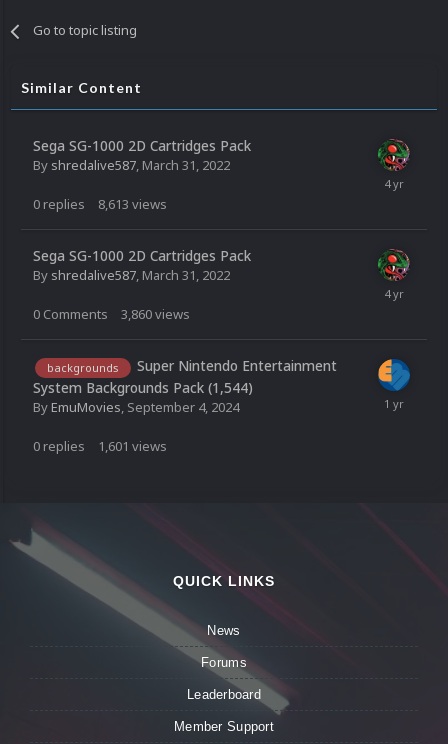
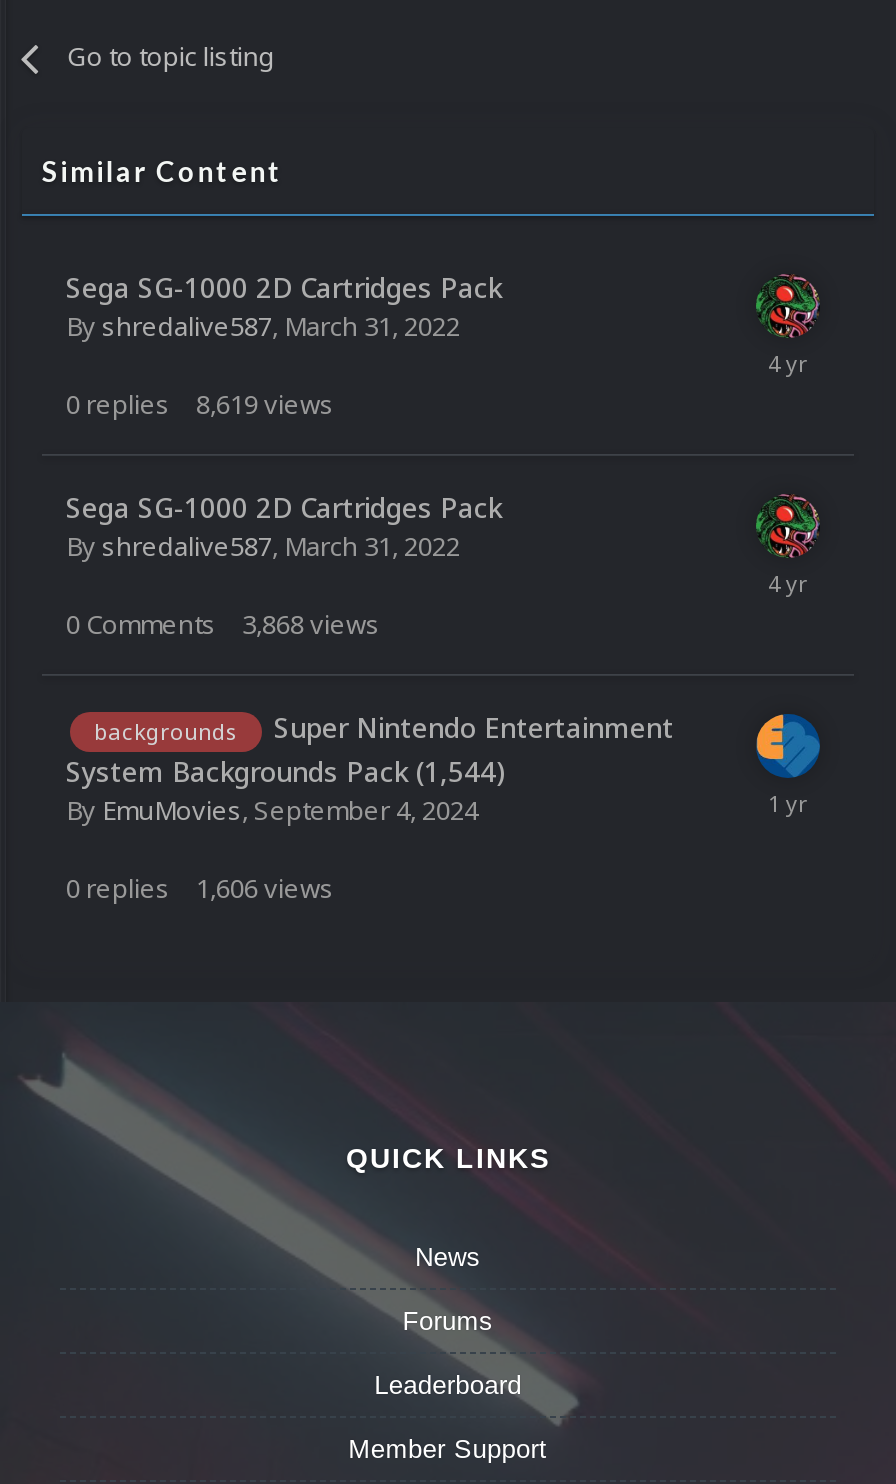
[33,195,167,213] 0 replies 8,613 views -> [66,386,334,422] 0 replies 8,619 views
[33,305,190,323] 0 Comments 3,860 views -> [66,606,380,642] 0 Comments 3,868 views
[33,437,167,455] 0 replies 1,601 views -> [66,869,334,905] 0 replies 1,606 views

